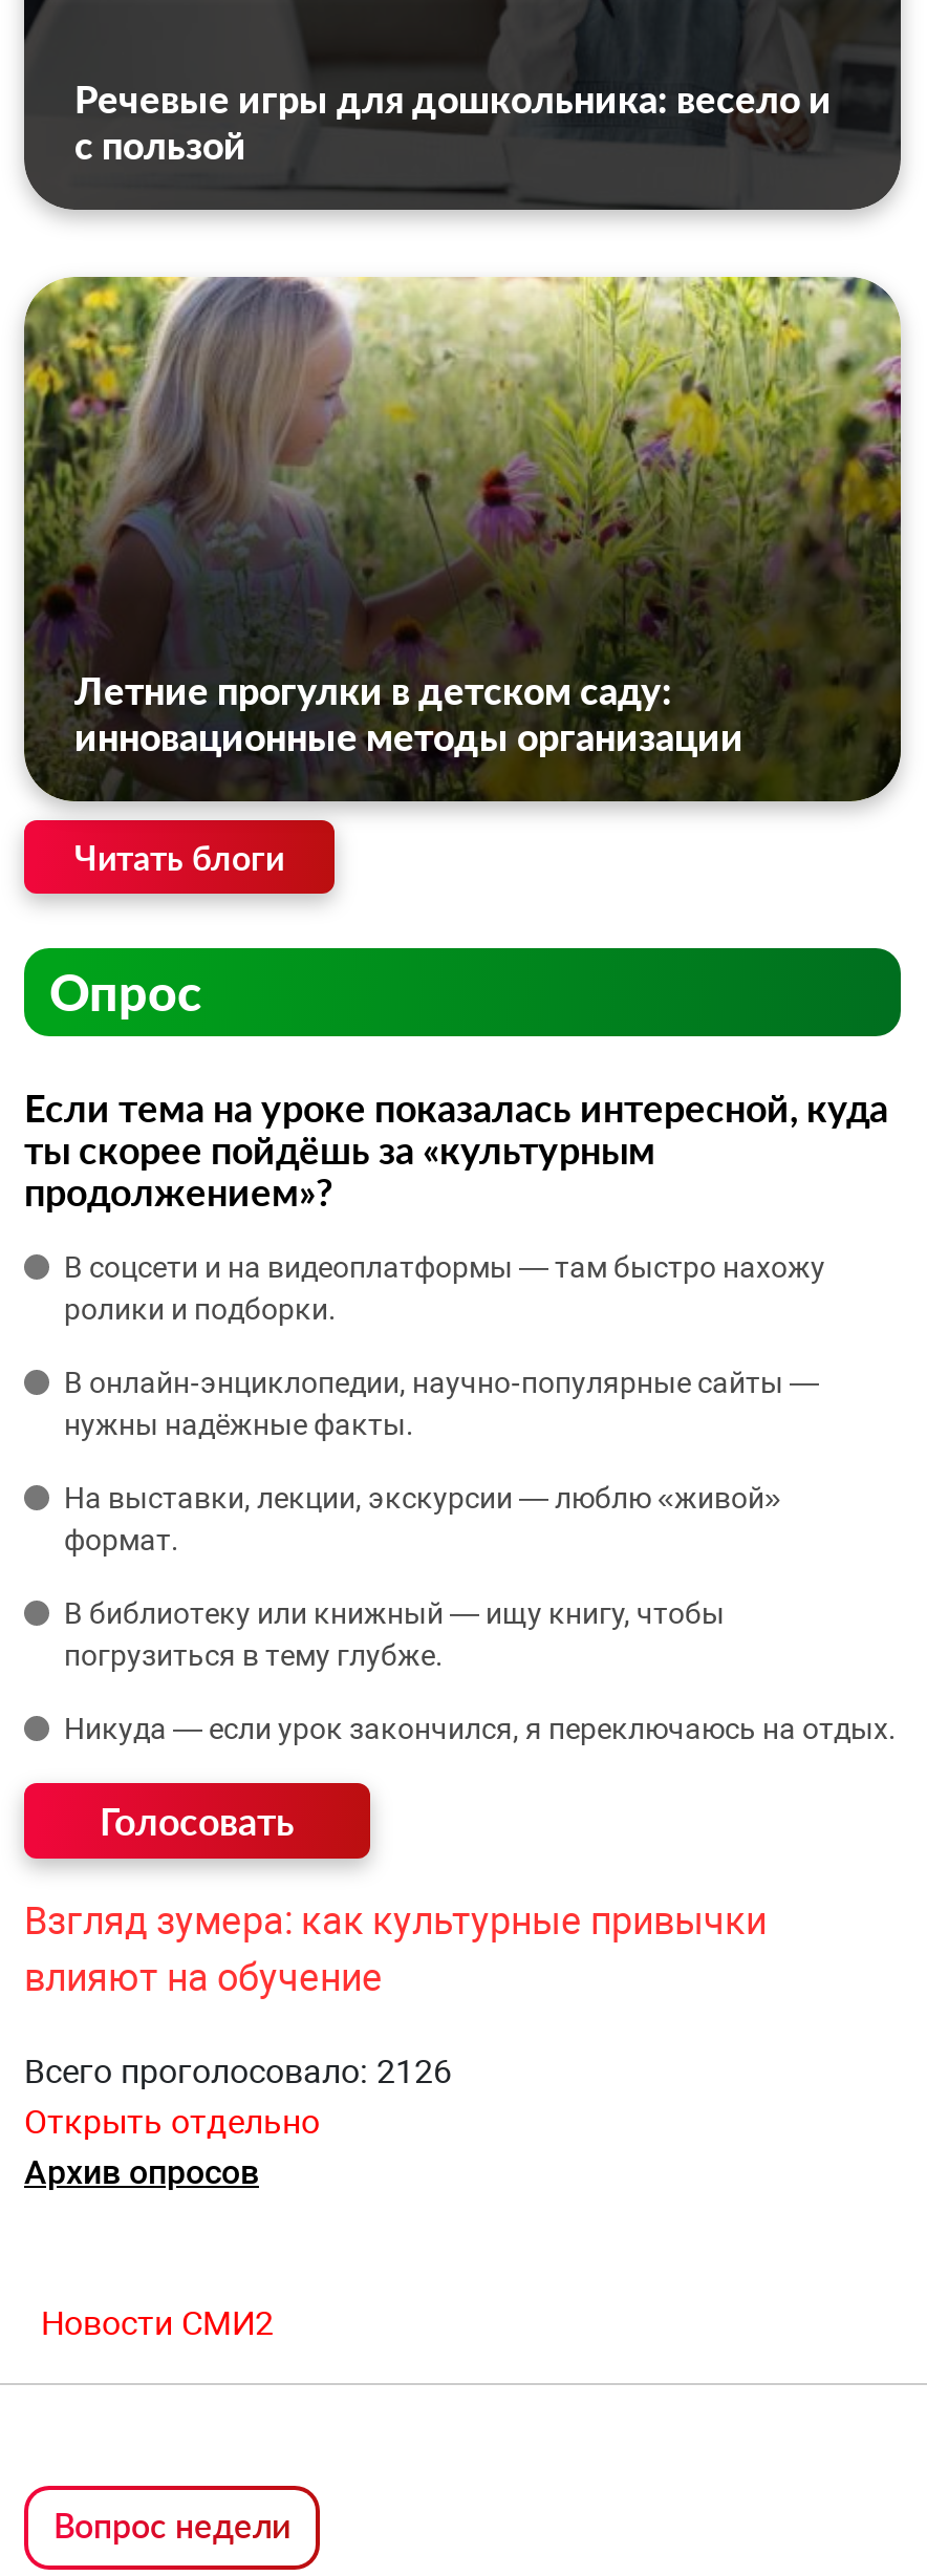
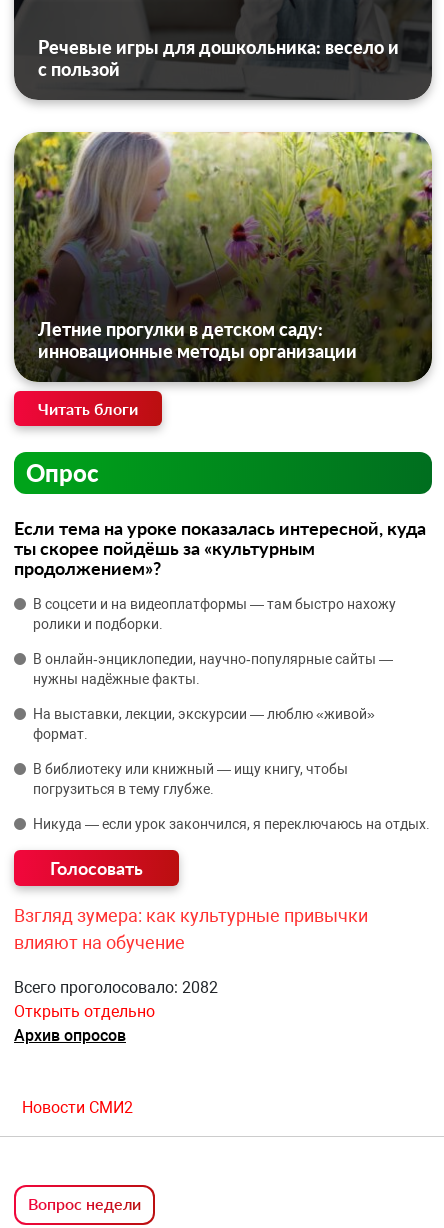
[24,2052,452,2092] Всего проголосовало: 2126 -> [14,978,218,997] Всего проголосовало: 2082

